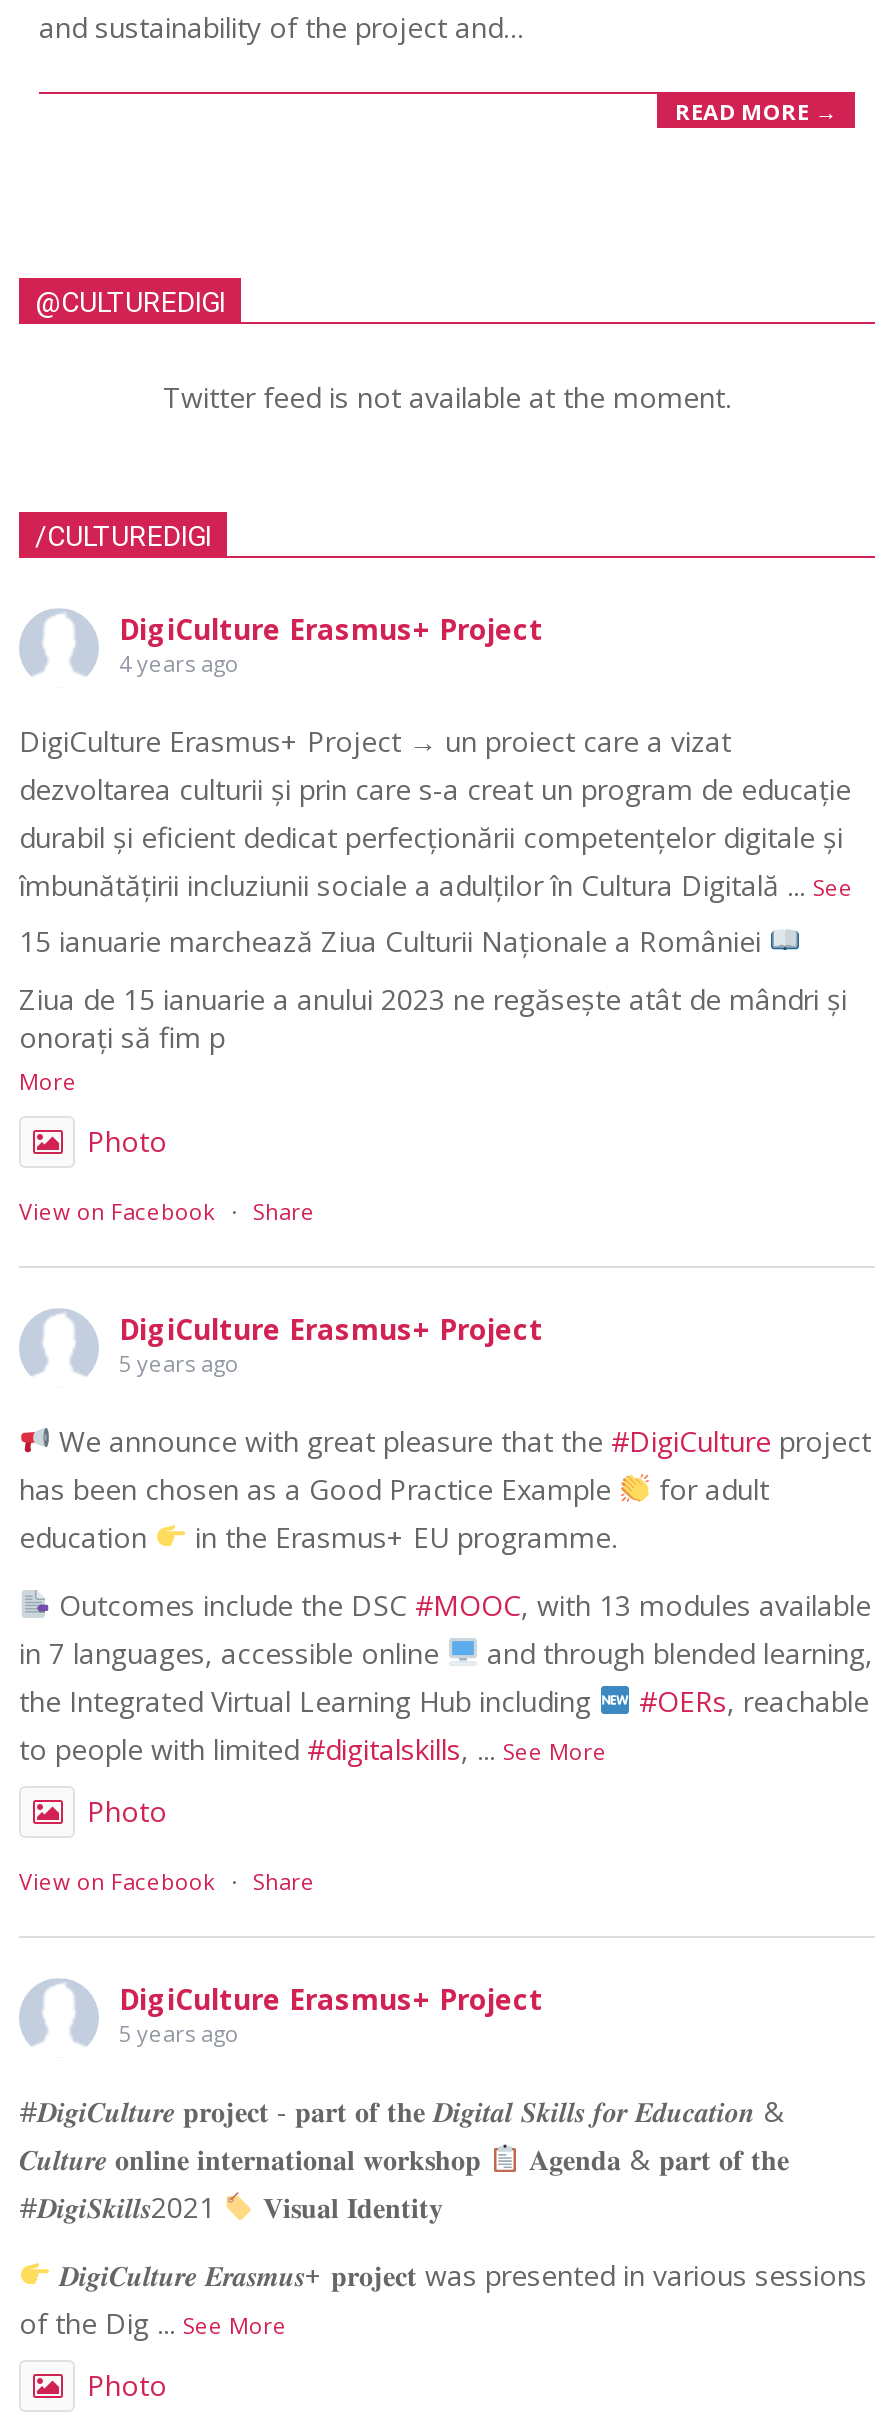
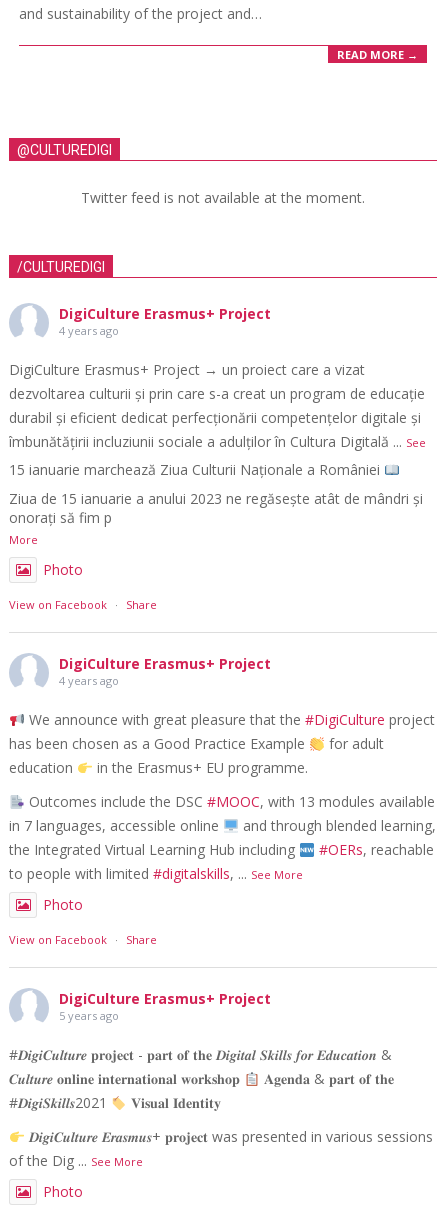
[119,1347,239,1377] 5 years ago -> [59,673,119,688] 4 years ago

